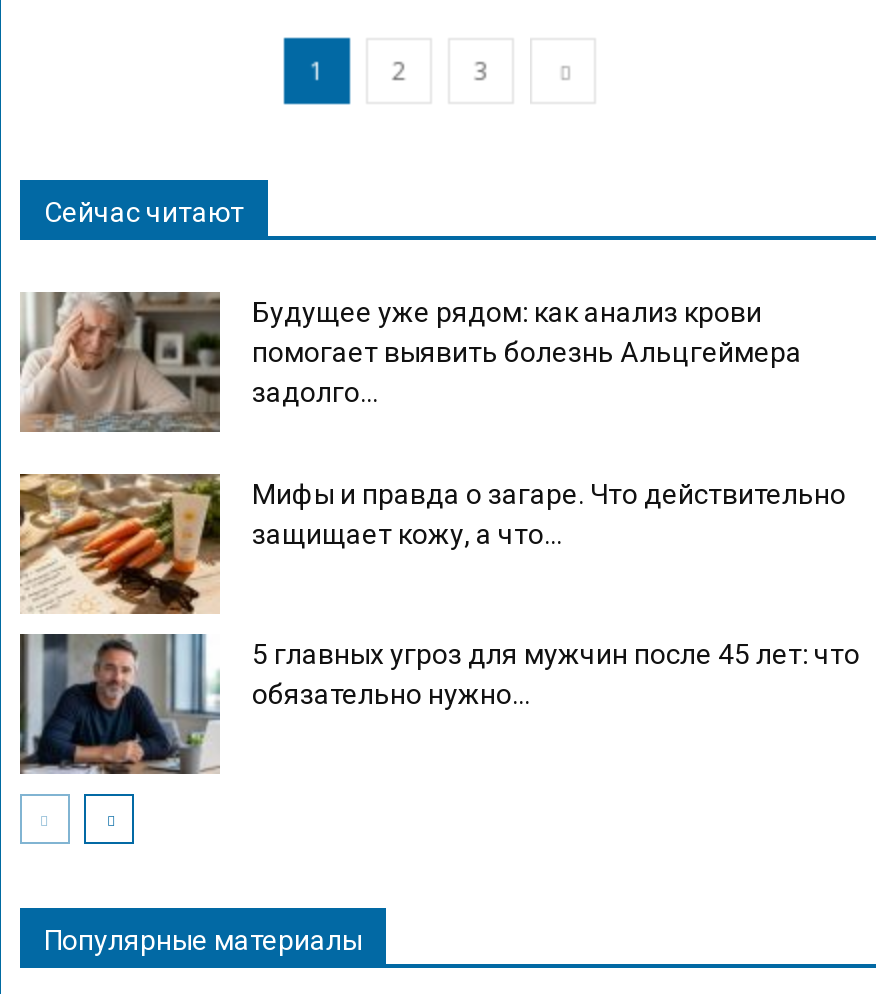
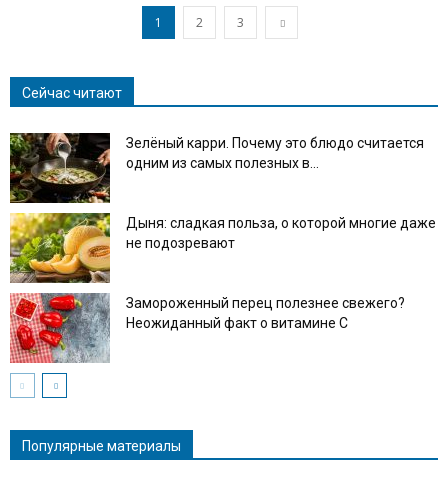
[20,290,802,432] [image] | Будущее уже рядом: как анализ крови | помогает выявить болезнь Альцгеймера | задолго... -> [9,132,424,203] [image] | Зелёный карри. Почему это блюдо считается | одним из самых полезных в...
[18,472,846,616] [image] | Мифы и правда о загаре. Что действительно | защищает кожу, а что... -> [10,212,436,284] [image] | Дыня: сладкая польза, о которой многие даже | не подозревают
[18,632,860,774] [image] | 5 главных угроз для мужчин после 45 лет: что | обязательно нужно... -> [9,293,405,363] [image] | Замороженный перец полезнее свежего? | Неожиданный факт о витамине С

